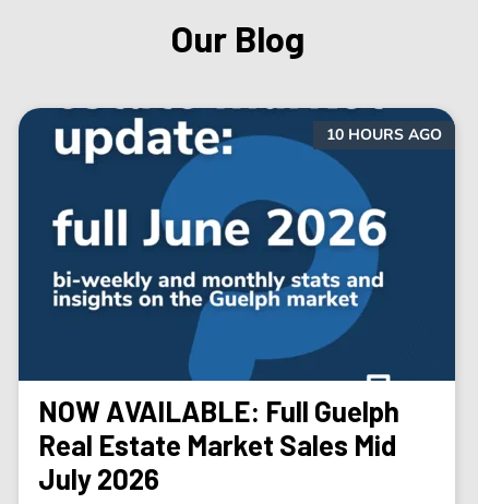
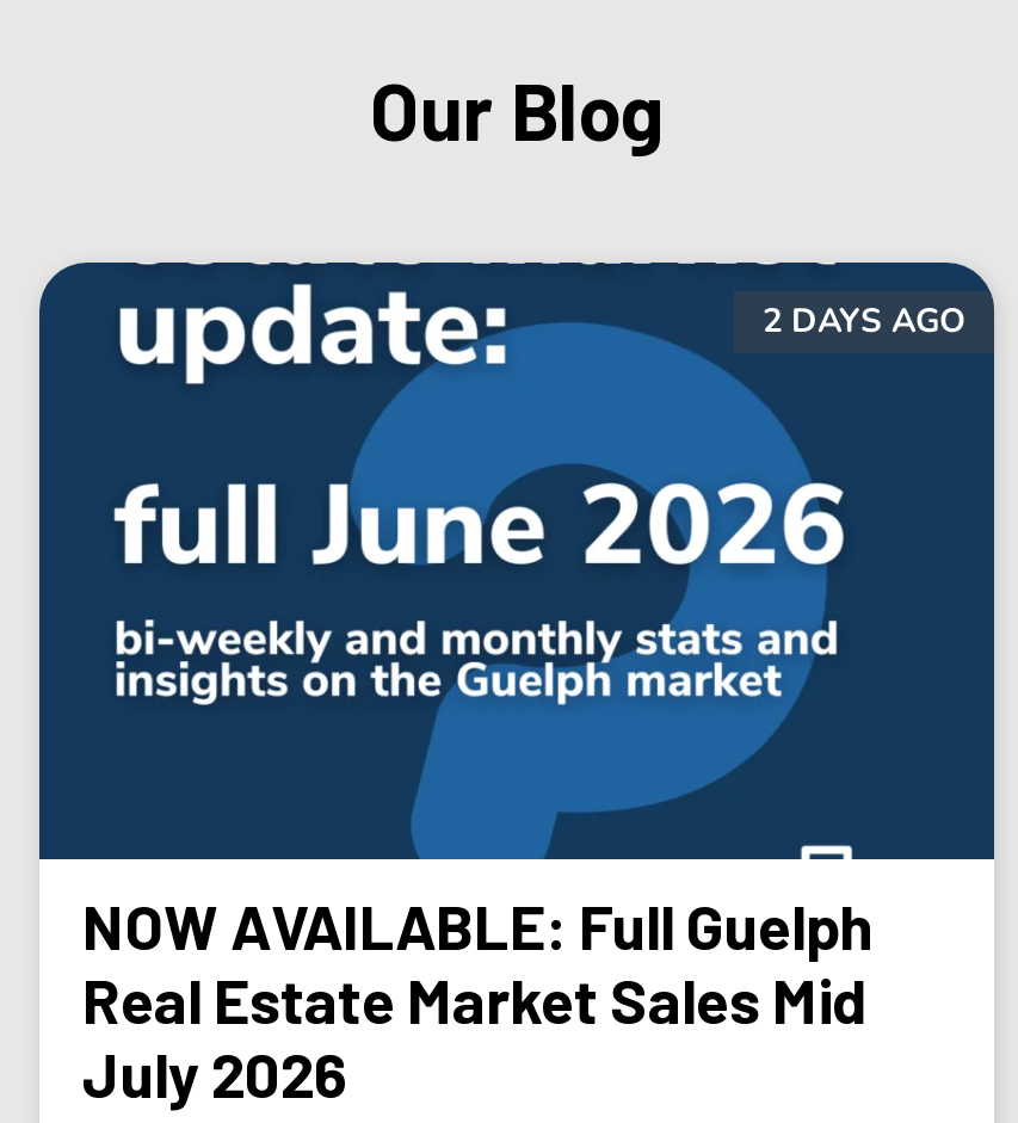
[326,124,442,145] 10 HOURS AGO -> [763,298,965,343] 2 DAYS AGO

